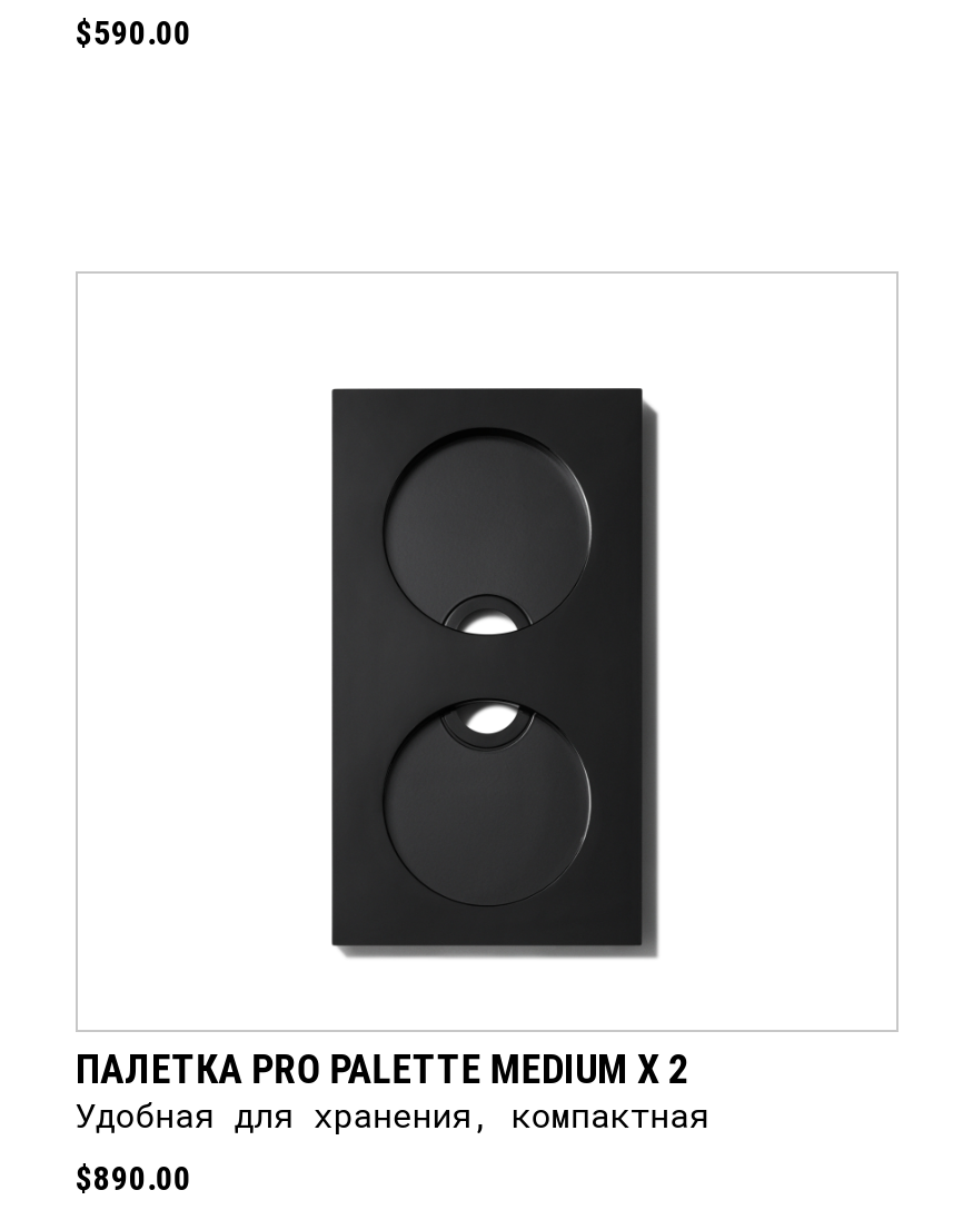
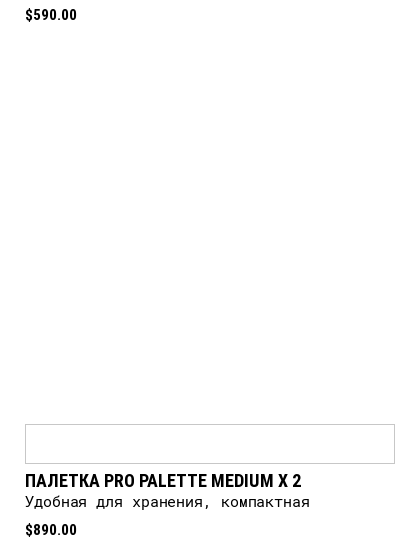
[329,385,661,961] [image] -> none

